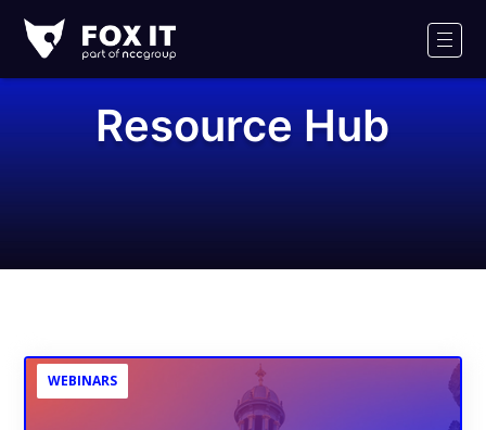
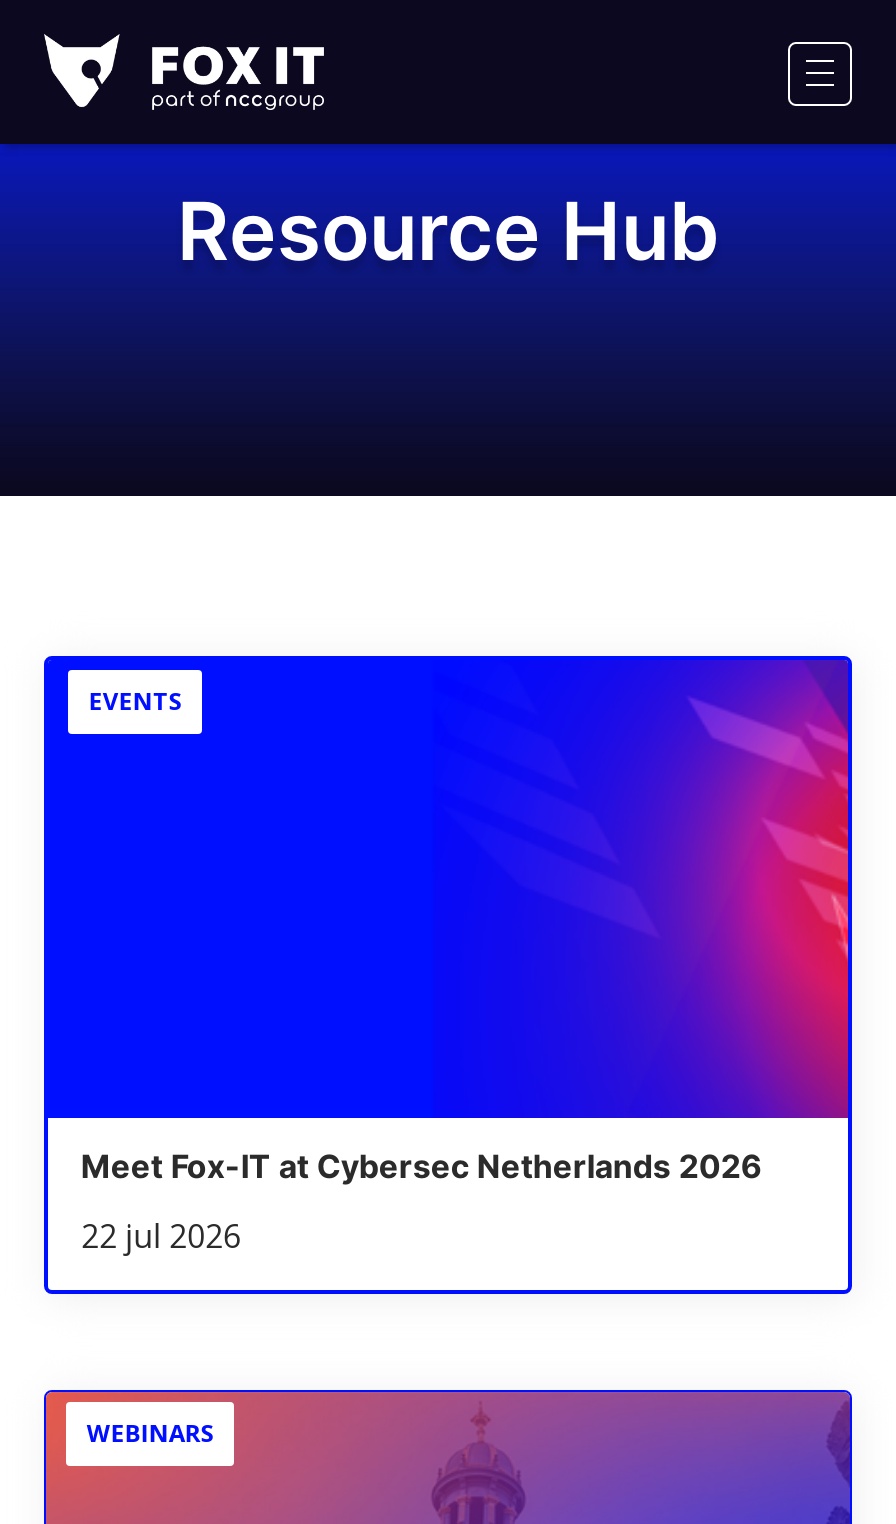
none -> [44,658,852,1296] [image] | EVENTS
none -> [81,1146,763,1258] Meet Fox-IT at Cybersec Netherlands 2026 | 22 jul 2026

